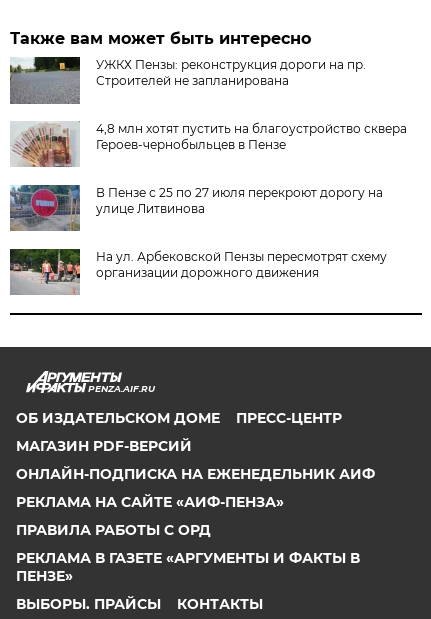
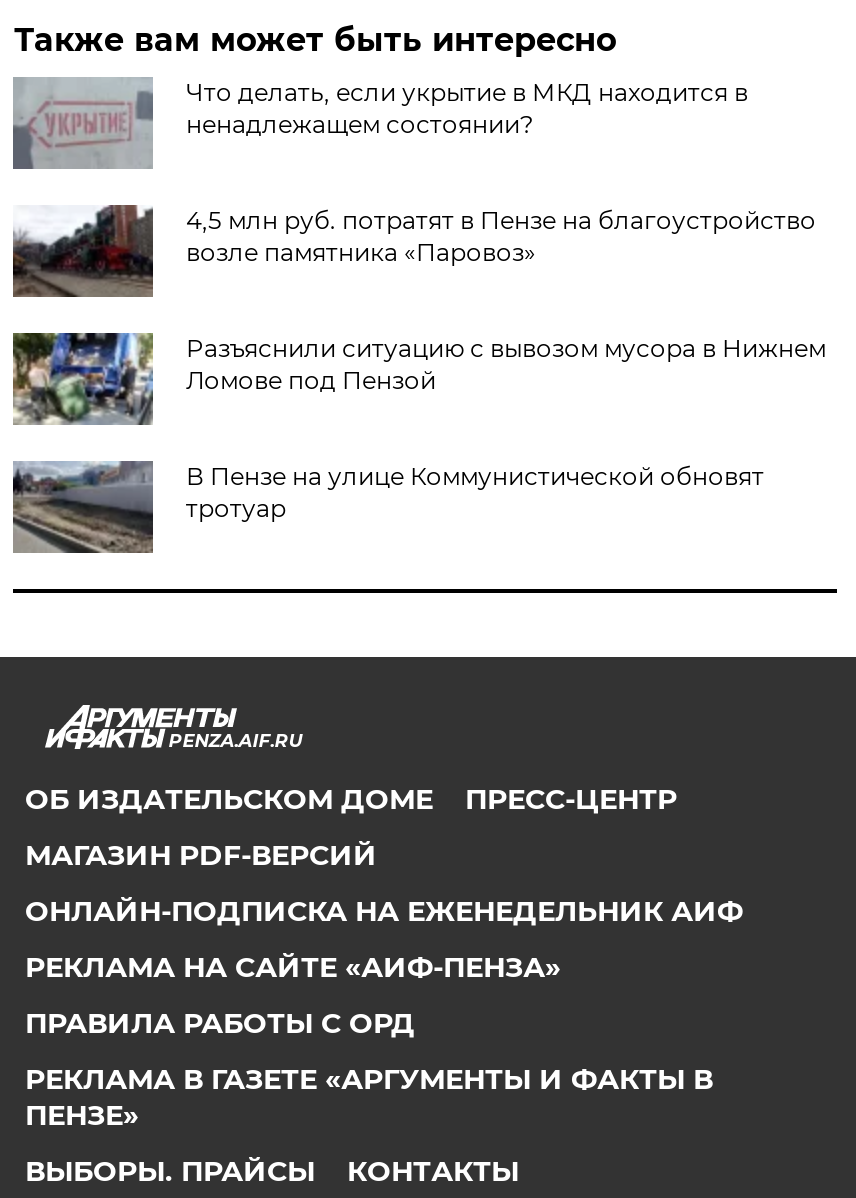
[10,56,366,104] [image] | УЖКХ Пензы: реконструкция дороги на пр. | Строителей не запланирована -> [13,77,748,169] [image] | Что делать, если укрытие в МКД находится в | ненадлежащем состоянии?
[10,121,407,168] [image] | 4,8 млн хотят пустить на благоустройство сквера | Героев-чернобыльцев в Пензе -> [11,203,816,299] [image] | 4,5 млн руб. потратят в Пензе на благоустройство | возле памятника «Паровоз»
[9,184,383,231] [image] | В Пензе с 25 по 27 июля перекроют дорогу на | улице Литвинова -> [11,331,826,423] [image] | Разъяснили ситуацию с вывозом мусора в Нижнем | Ломове под Пензой
[10,248,387,295] [image] | На ул. Арбековской Пензы пересмотрят схему | организации дорожного движения -> [11,459,764,553] [image] | В Пензе на улице Коммунистической обновят | тротуар

